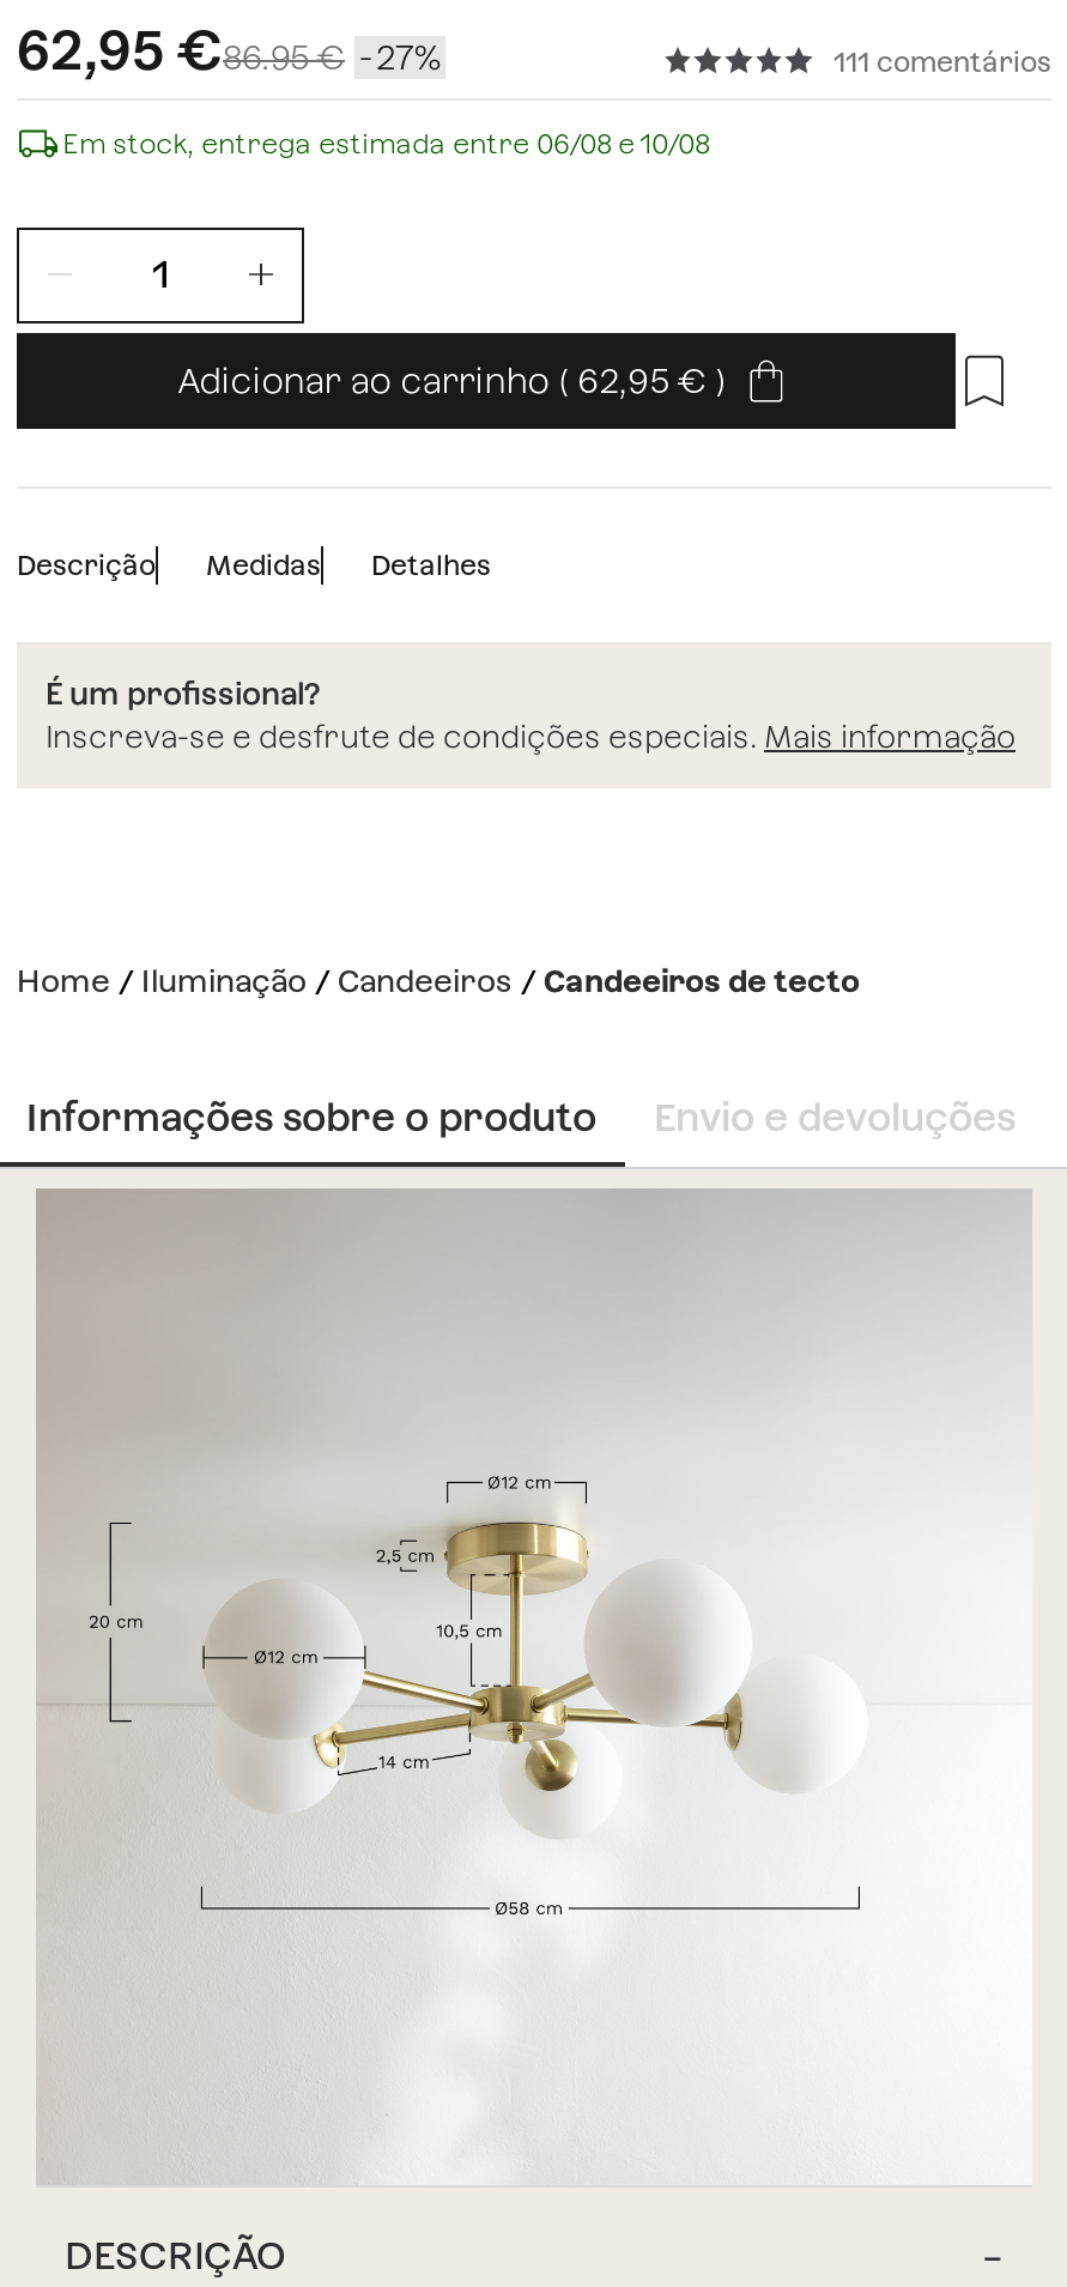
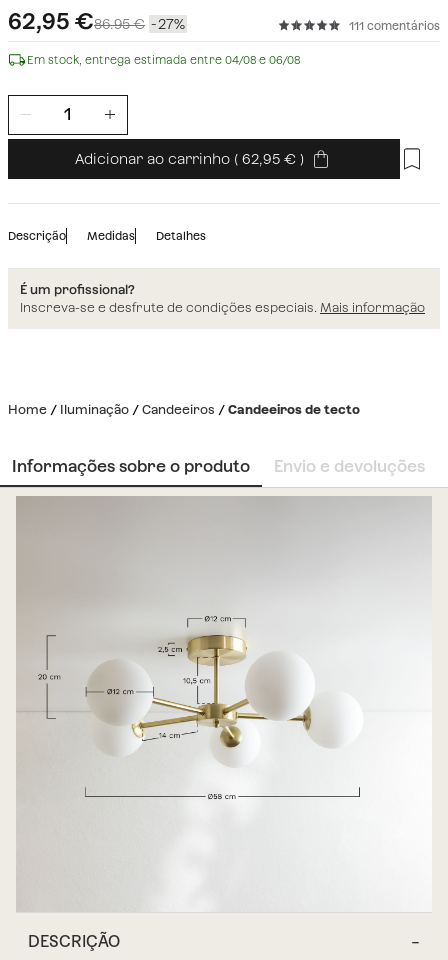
[63,127,709,160] Em stock, entrega estimada entre 06/08 e 10/08 -> [27,53,300,67] Em stock, entrega estimada entre 04/08 e 06/08

